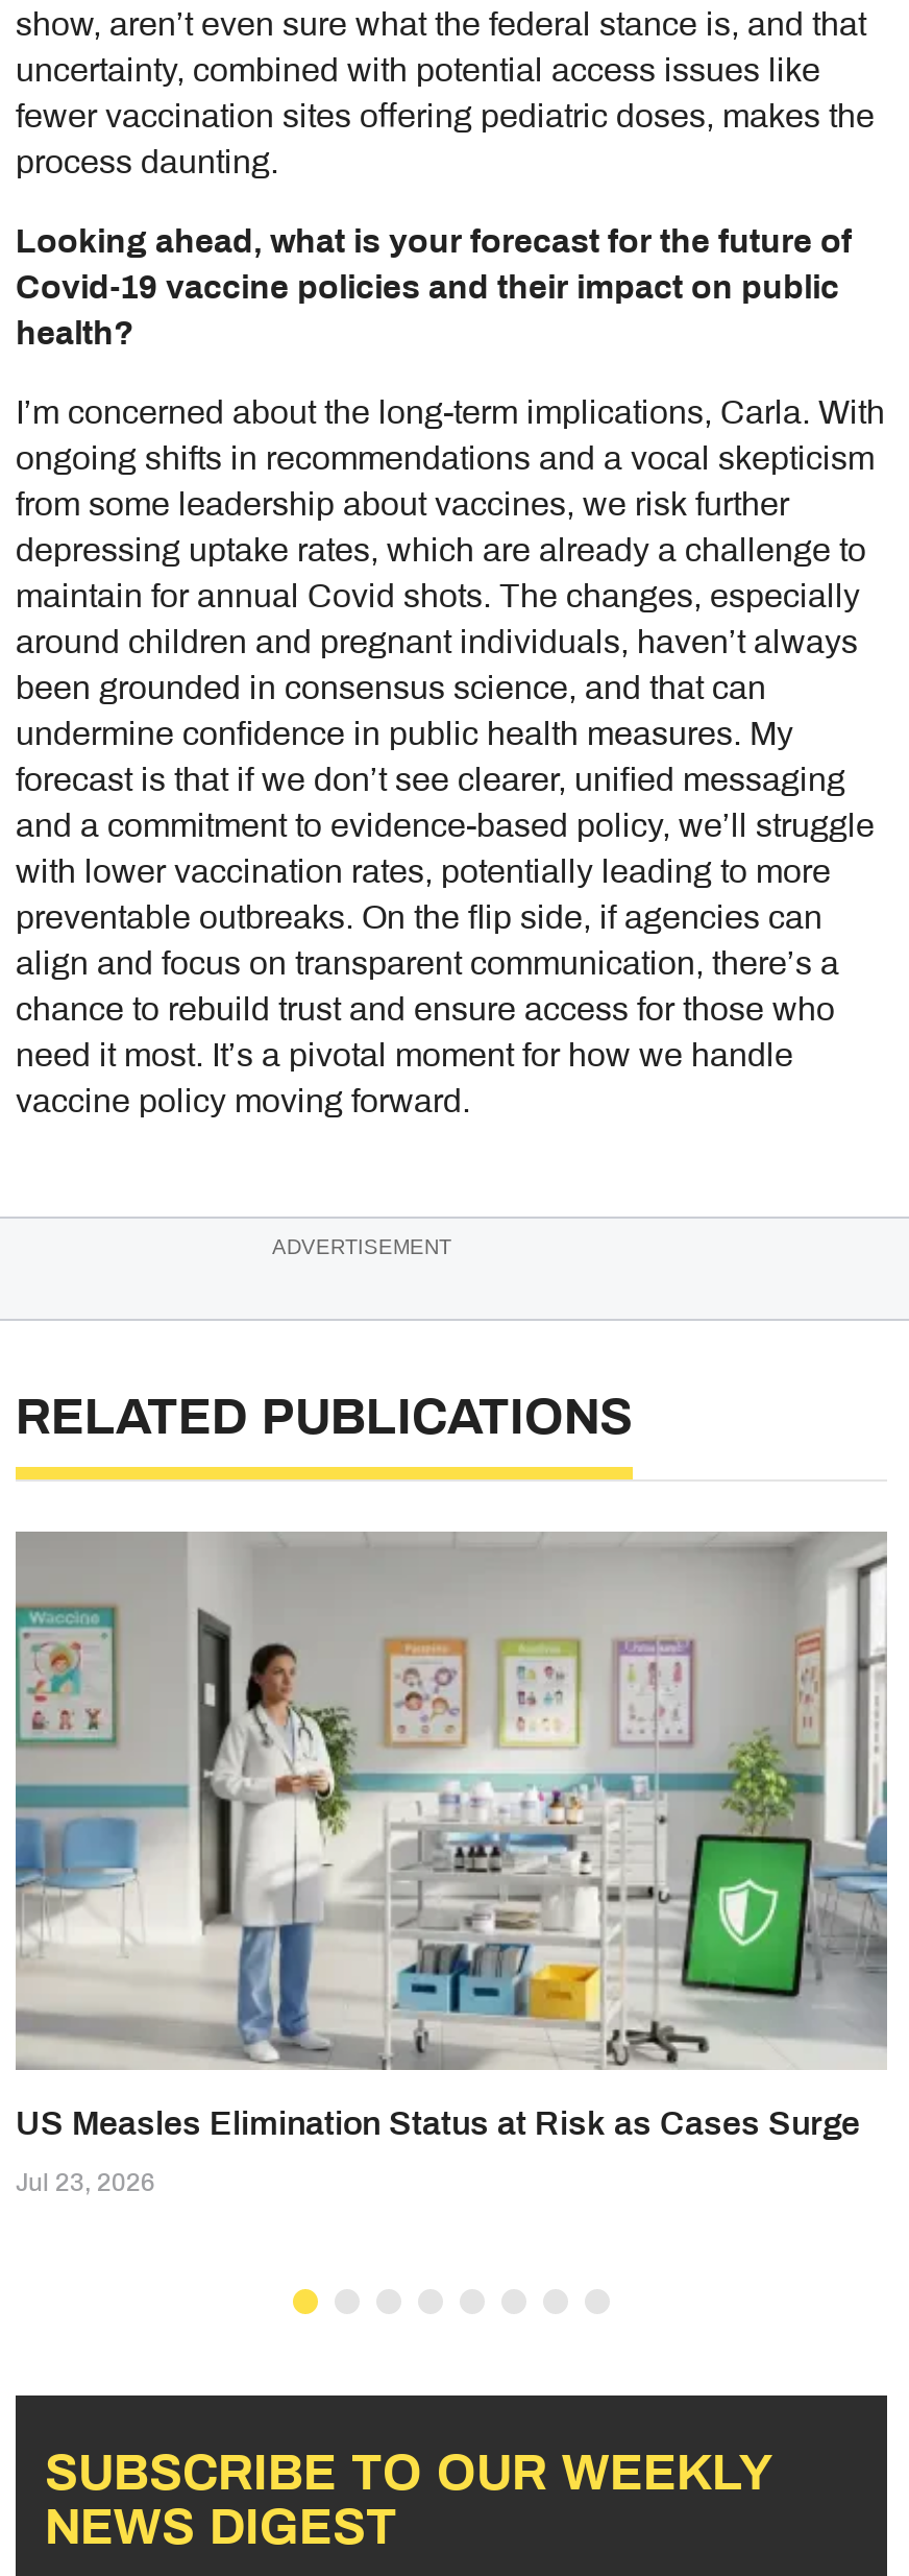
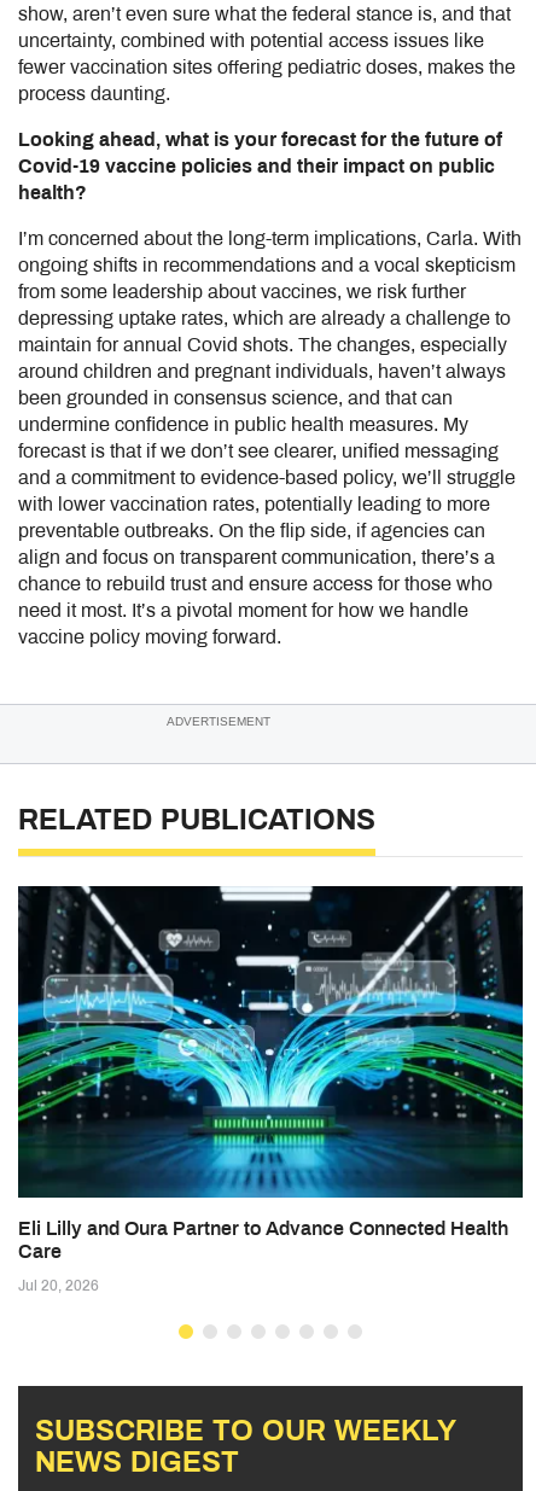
[14,1532,889,2141] [image] | US Measles Elimination Status at Risk as Cases Surge -> [17,886,524,1262] [image] | Eli Lilly and Oura Partner to Advance Connected Health | Care
[16,2168,155,2197] Jul 23, 2026 -> [18,1277,99,1294] Jul 20, 2026

